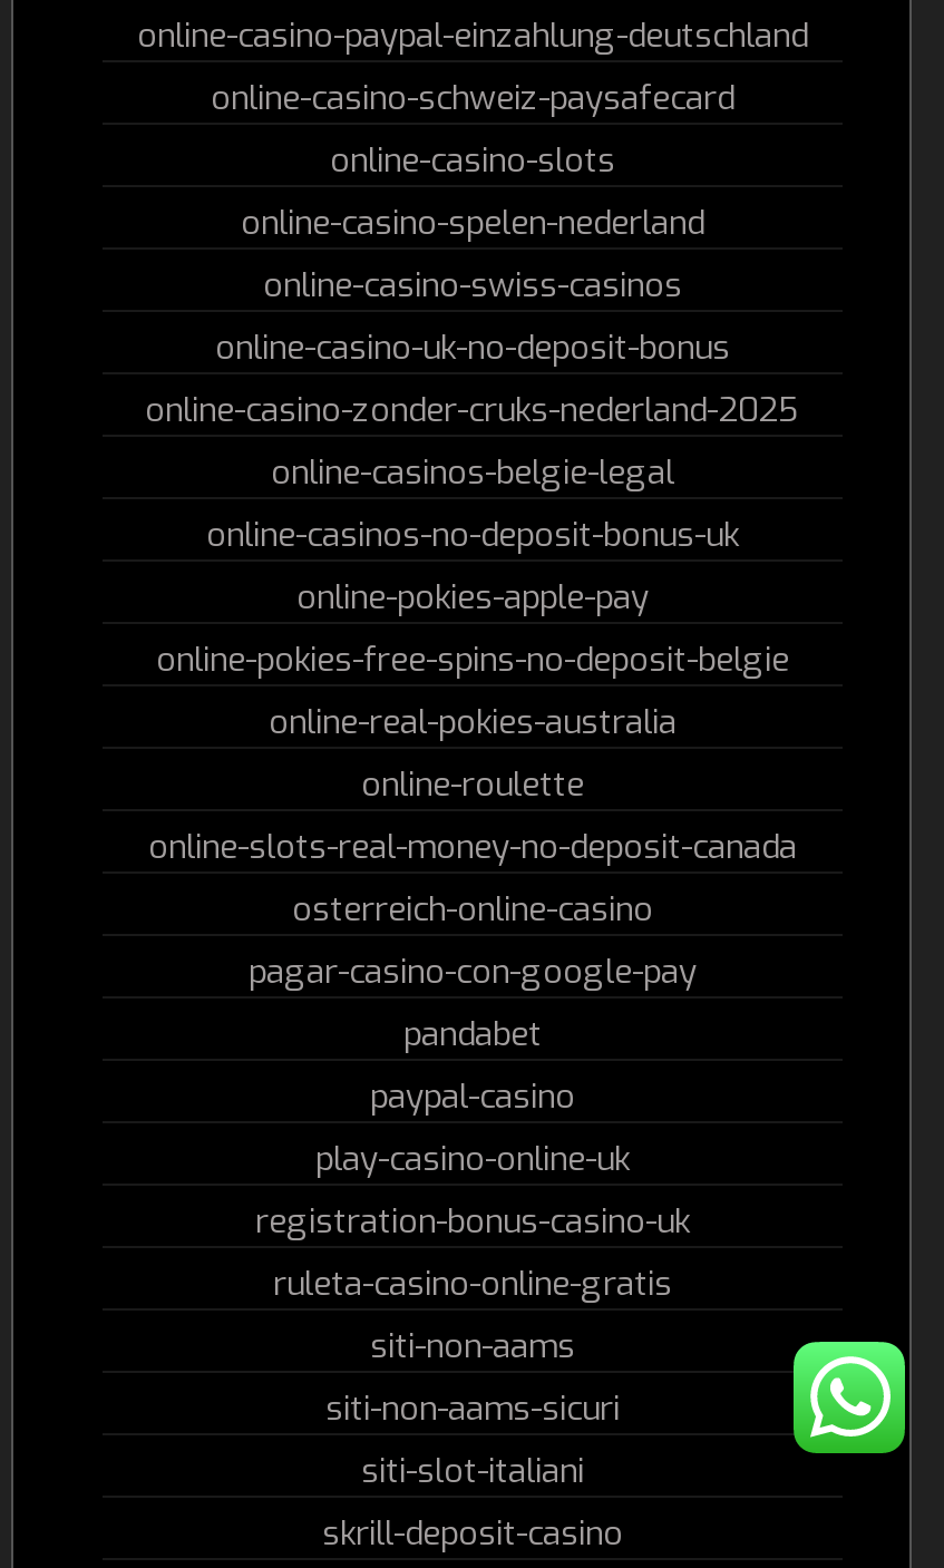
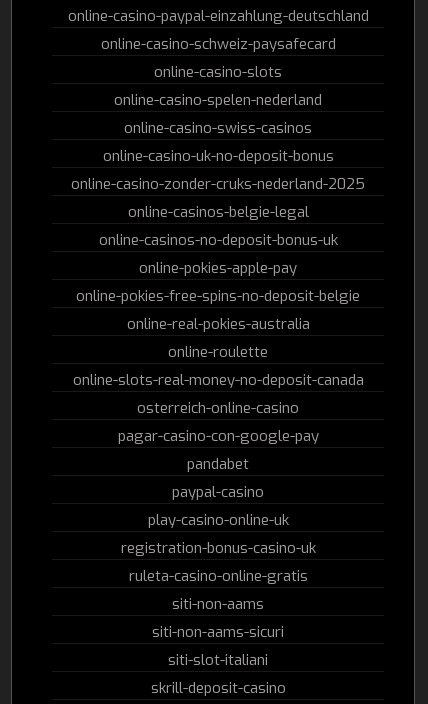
[789,1337,909,1455] [image] -> none

